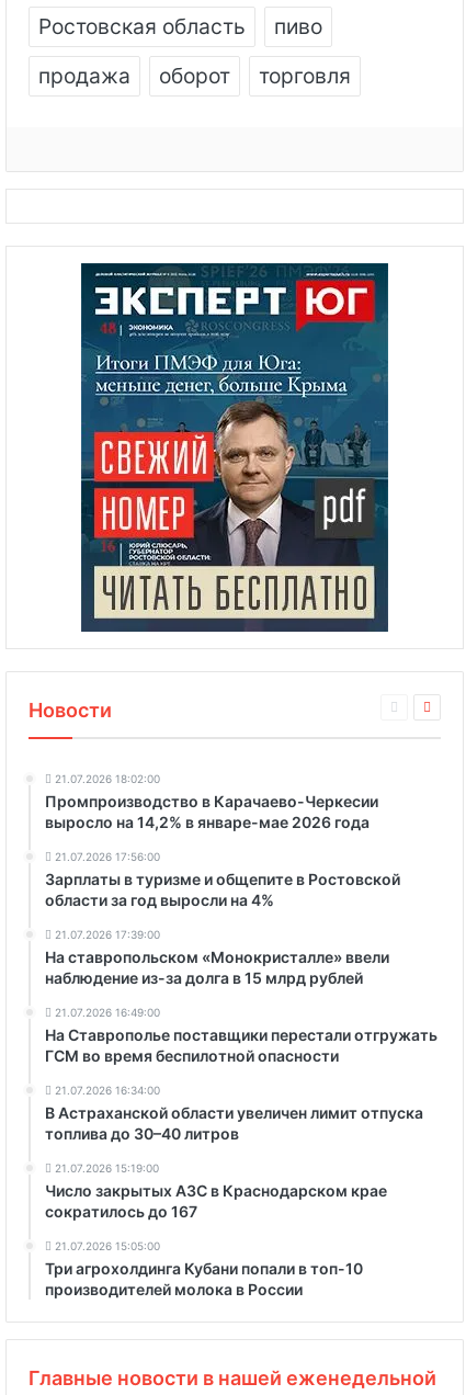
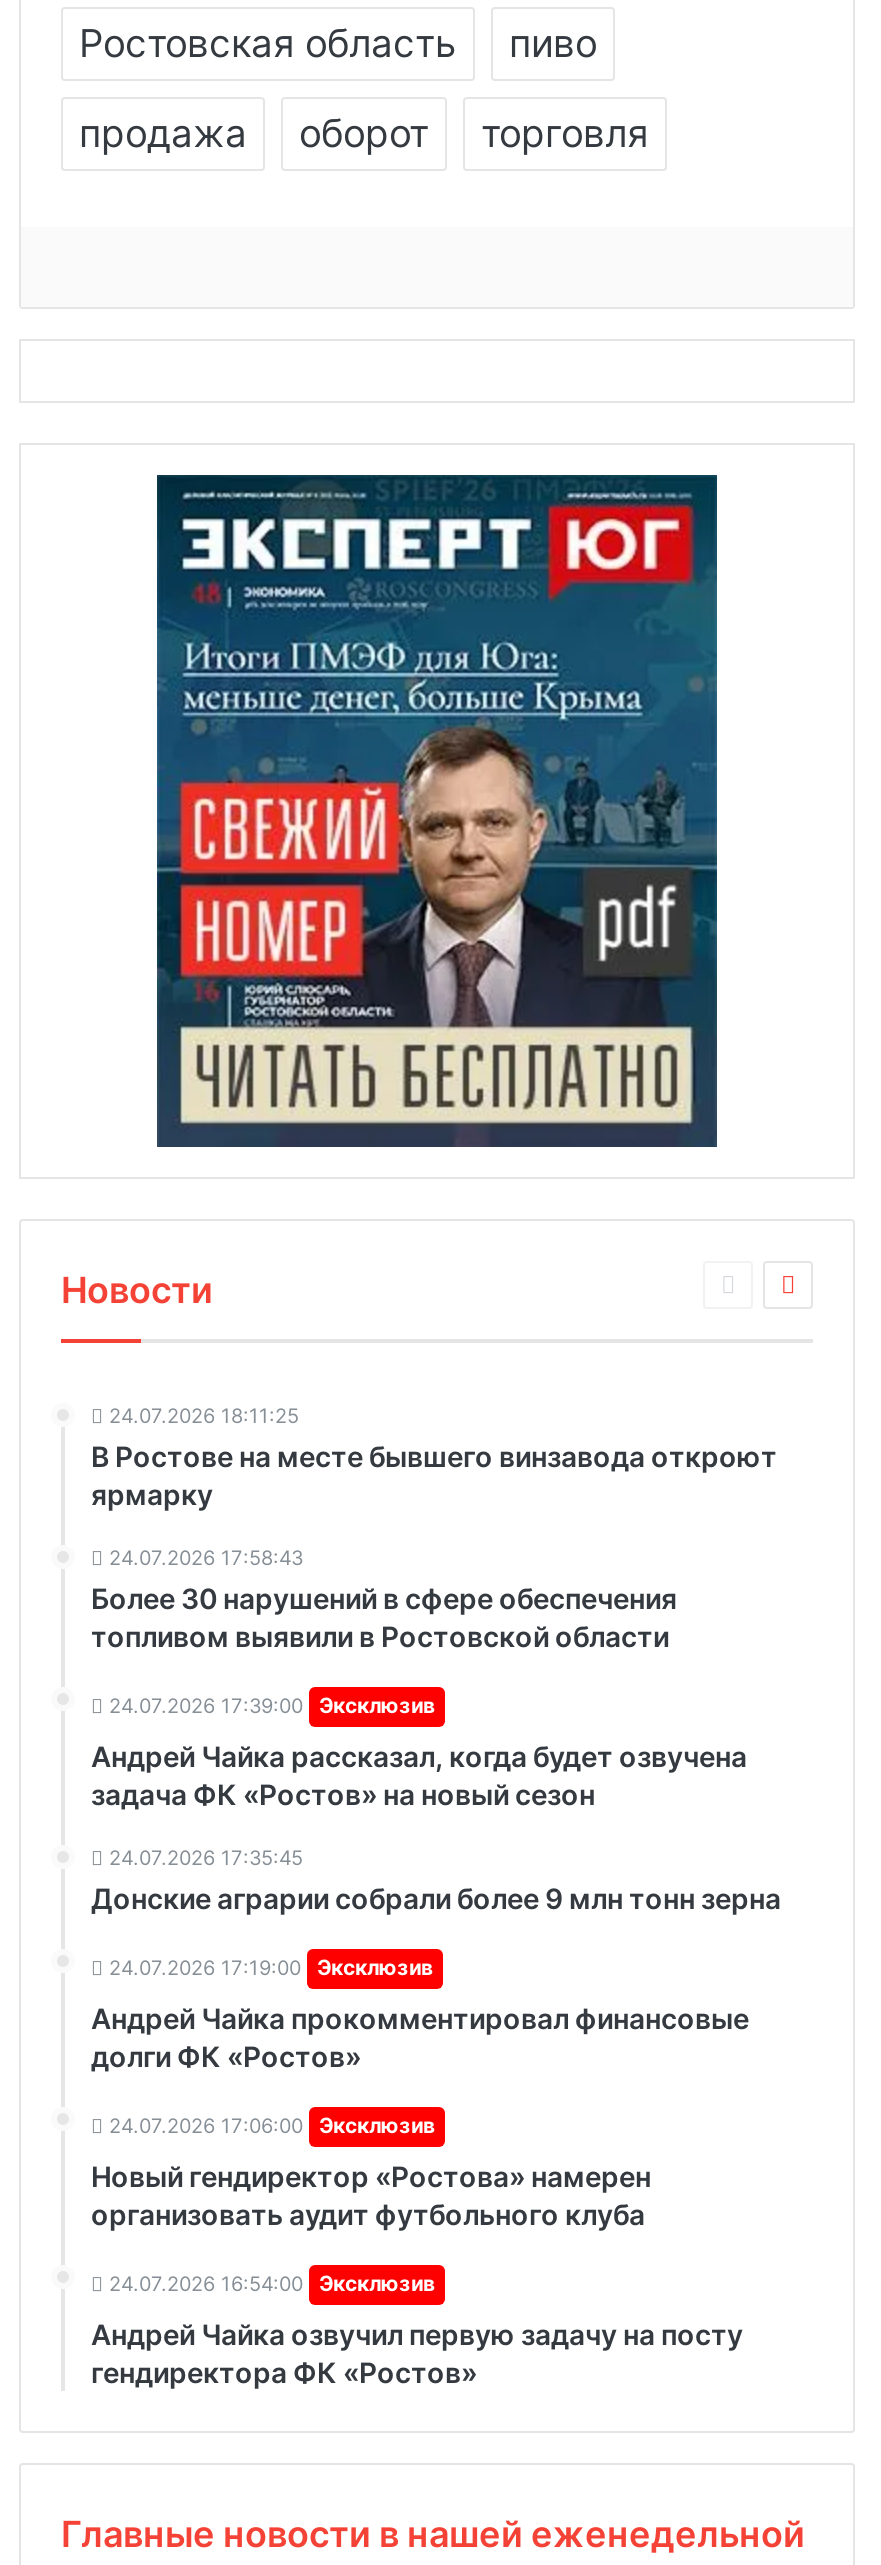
[45,772,437,1298] 21.07.2026 18:02:00 | Промпроизводство в Карачаево-Черкесии | выросло на 14,2% в январе-мае 2026 года | 21.07.2026 17:56:00 | Зарплаты в туризме и общепите в Ростовской | области за год выросли на 4% | 21.07.2026 17:39:00 | На ставропольском «Монокристалле» ввели | наблюдение из-за долга в 15 млрд рублей | 21.07.2026 16:49:00 | На Ставрополье поставщики перестали отгружать | ГСМ во время беспилотной опасности | 21.07.2026 16:34:00 | В Астраханской области увеличен лимит отпуска | топлива до 30–40 литров | 21.07.2026 15:19:00 | Число закрытых АЗС в Краснодарском крае | сократилось до 167 | 21.07.2026 15:05:00 | Три агрохолдинга Кубани попали в топ-10 | производителей молока в России -> [91,1402,781,2388] 24.07.2026 18:11:25 | В Ростове на месте бывшего винзавода откроют | ярмарку | 24.07.2026 17:58:43 | Более 30 нарушений в сфере обеспечения | топливом выявили в Ростовской области | 24.07.2026 17:39:00 | Эксклюзив | Андрей Чайка рассказал, когда будет озвучена | задача ФК «Ростов» на новый сезон | 24.07.2026 17:35:45 | Донские аграрии собрали более 9 млн тонн зерна | 24.07.2026 17:19:00 | Эксклюзив | Андрей Чайка прокомментировал финансовые | долги ФК «Ростов» | 24.07.2026 17:06:00 | Эксклюзив | Новый гендиректор «Ростова» намерен | организовать аудит футбольного клуба | 24.07.2026 16:54:00 | Эксклюзив | Андрей Чайка озвучил первую задачу на посту | гендиректора ФК «Ростов»

